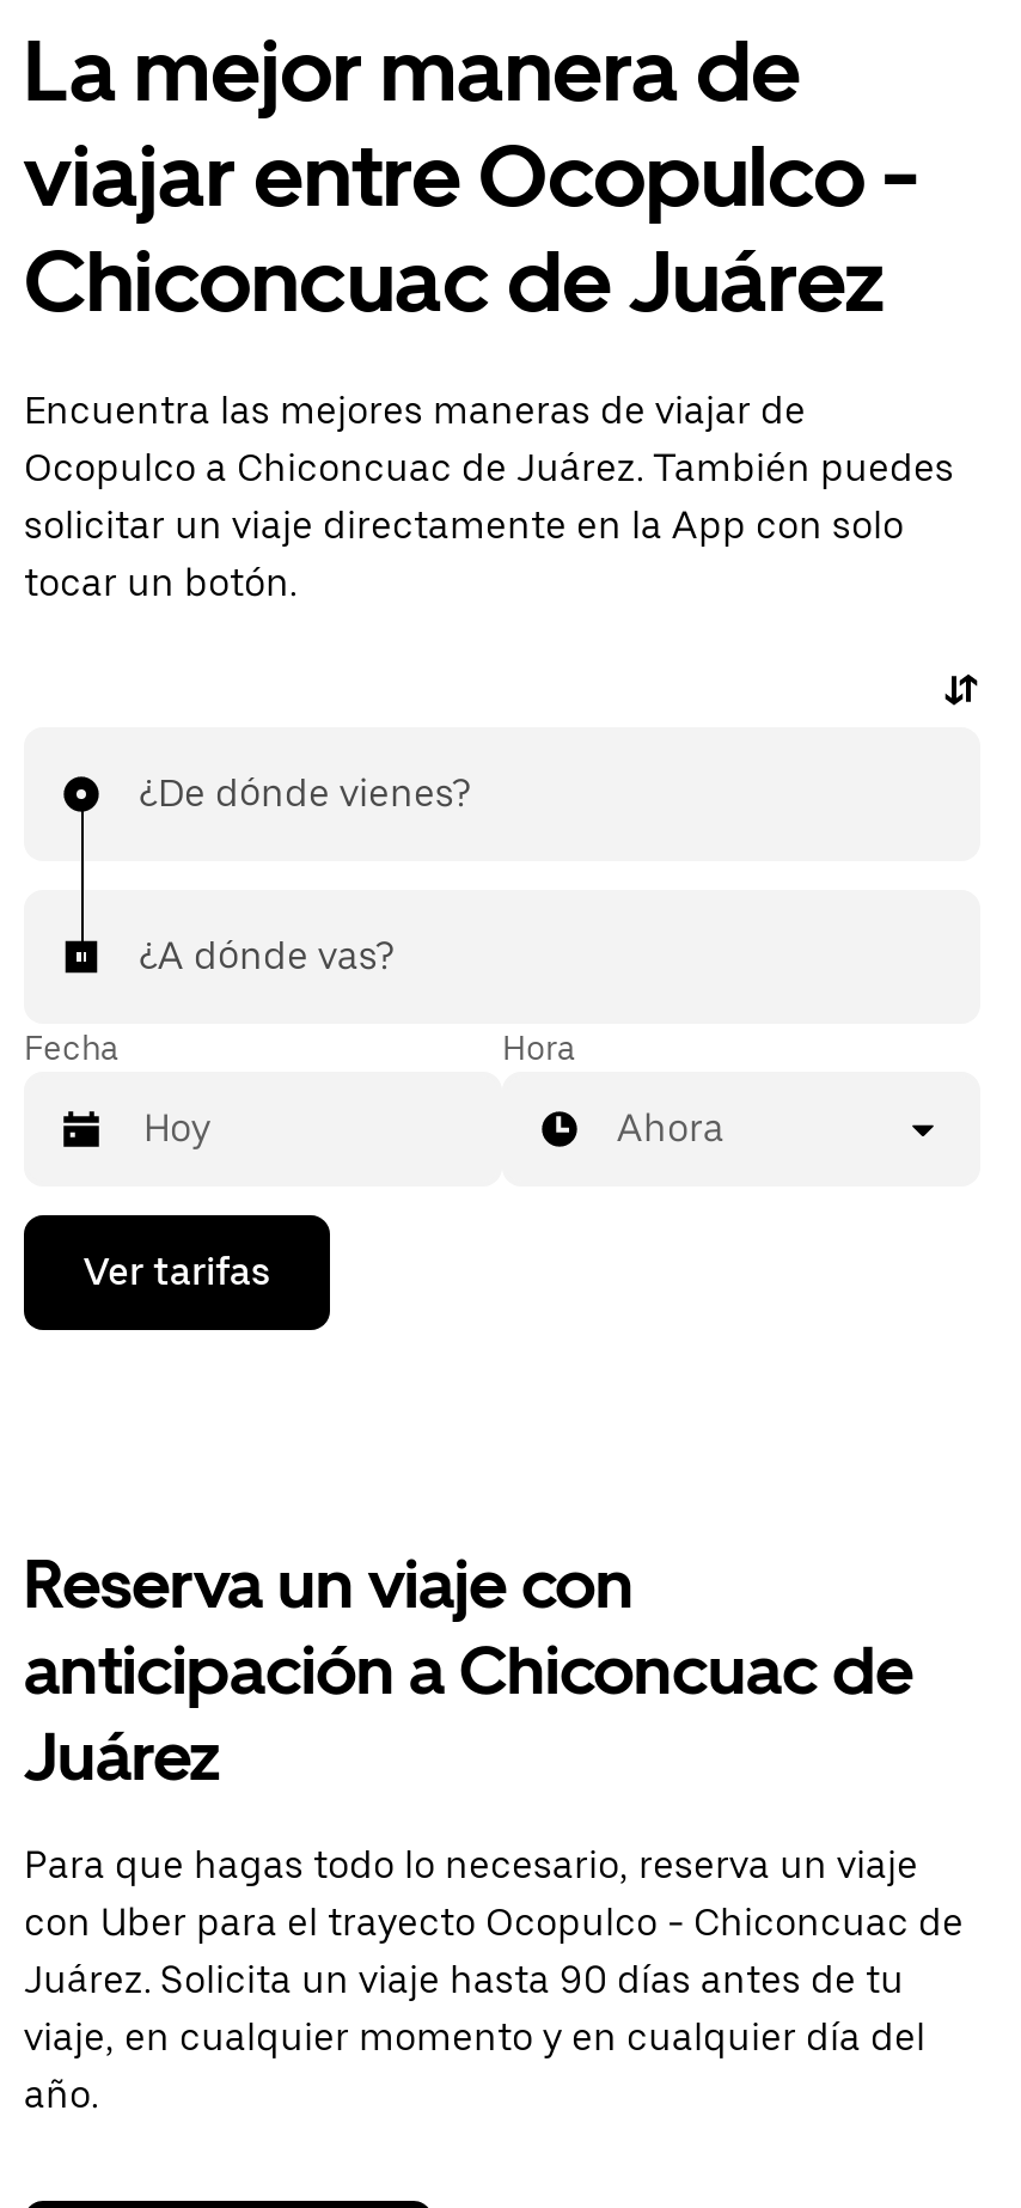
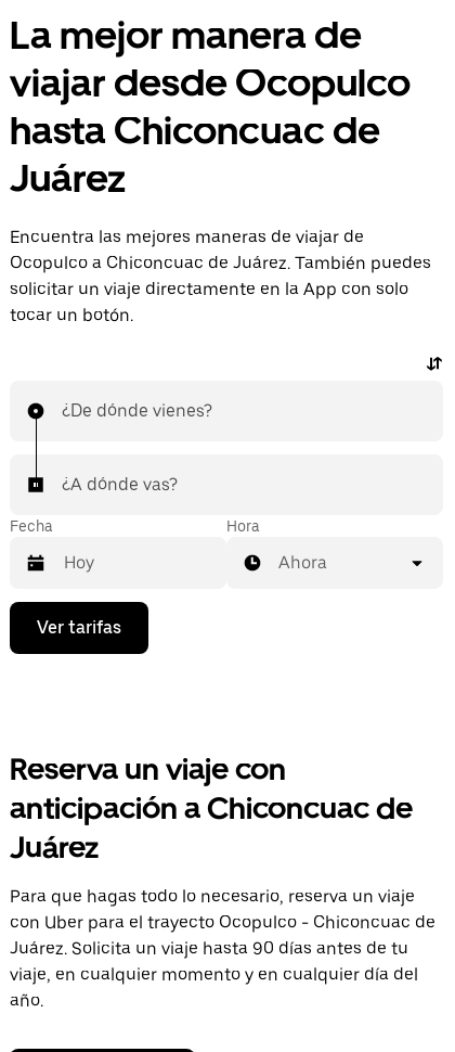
[24,124,918,333] viajar entre Ocopulco - | Chiconcuac de Juárez -> [10,60,411,202] viajar desde Ocopulco | hasta Chiconcuac de | Juárez

